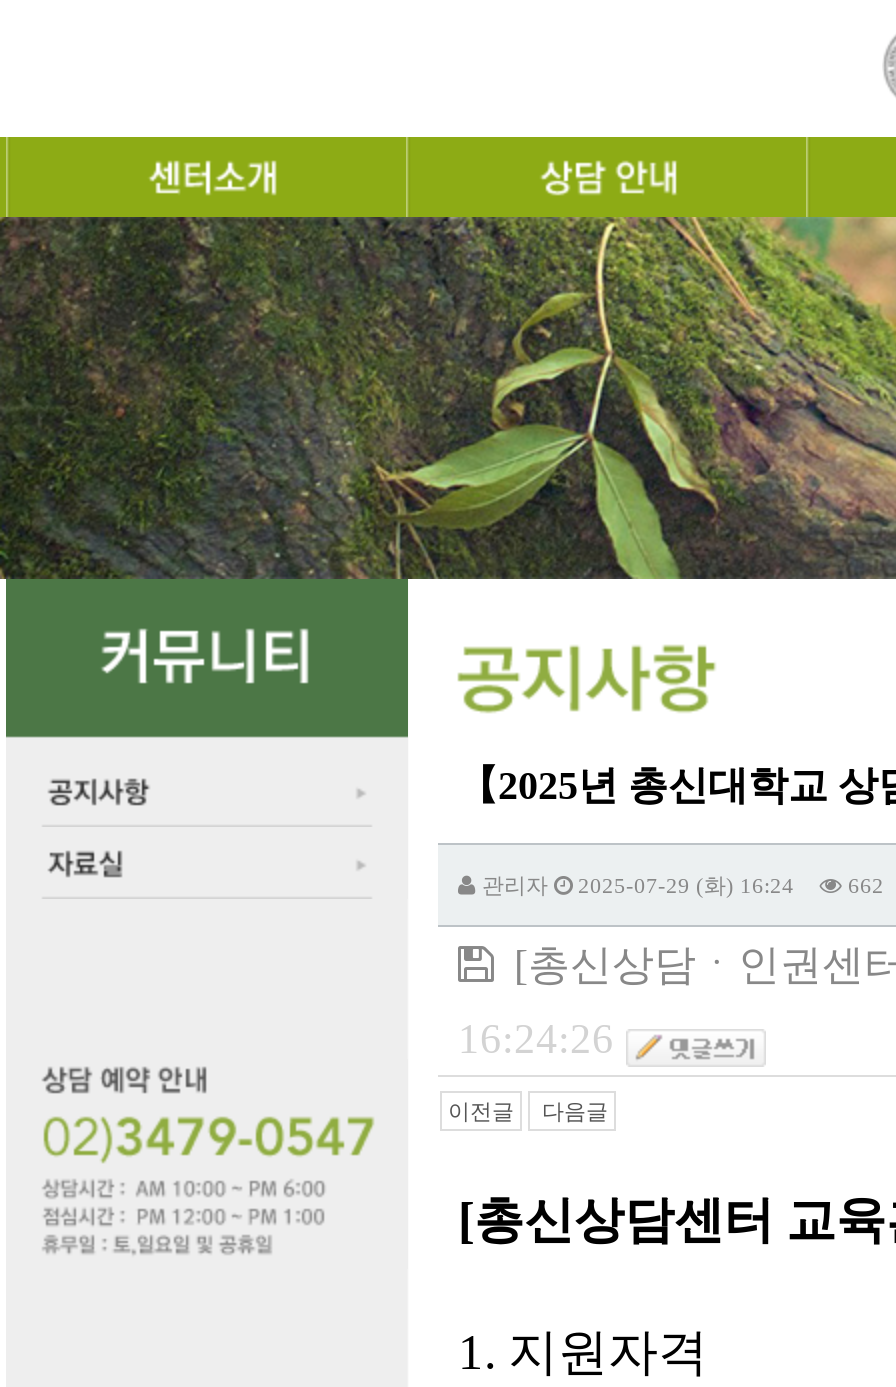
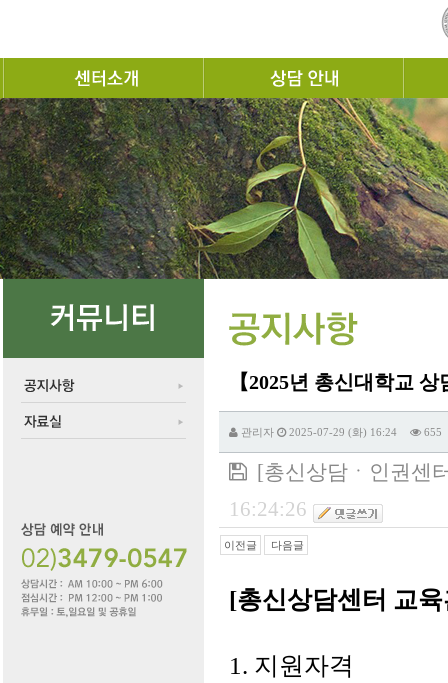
[848,873,884,897] 662 -> [424,426,442,438] 655

